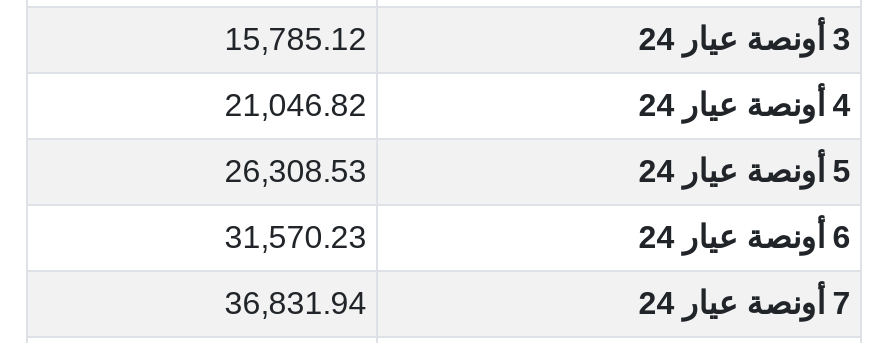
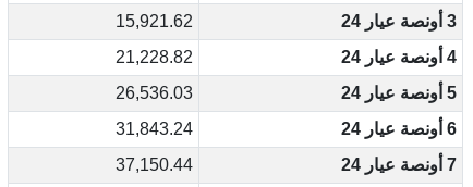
[224,22,366,56] 15,785.12 -> [116,12,193,30] 15,921.62
[224,88,366,122] 21,046.82 -> [116,48,193,66] 21,228.82
[224,154,366,188] 26,308.53 -> [116,84,193,102] 26,536.03
[224,220,366,254] 31,570.23 -> [116,120,193,138] 31,843.24
[224,286,366,320] 36,831.94 -> [116,155,193,174] 37,150.44

